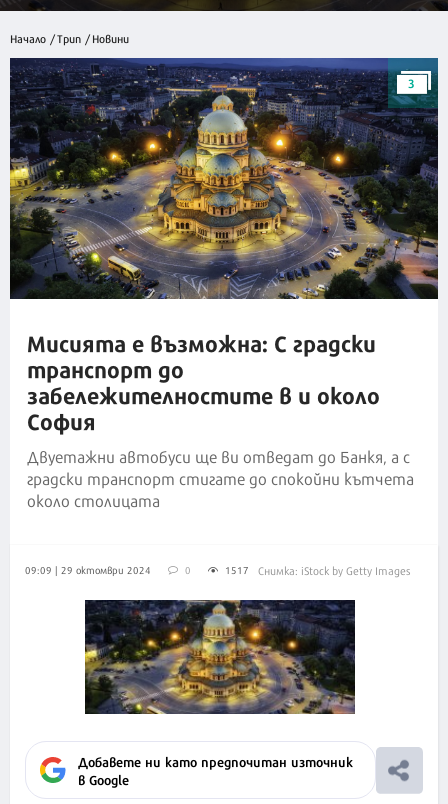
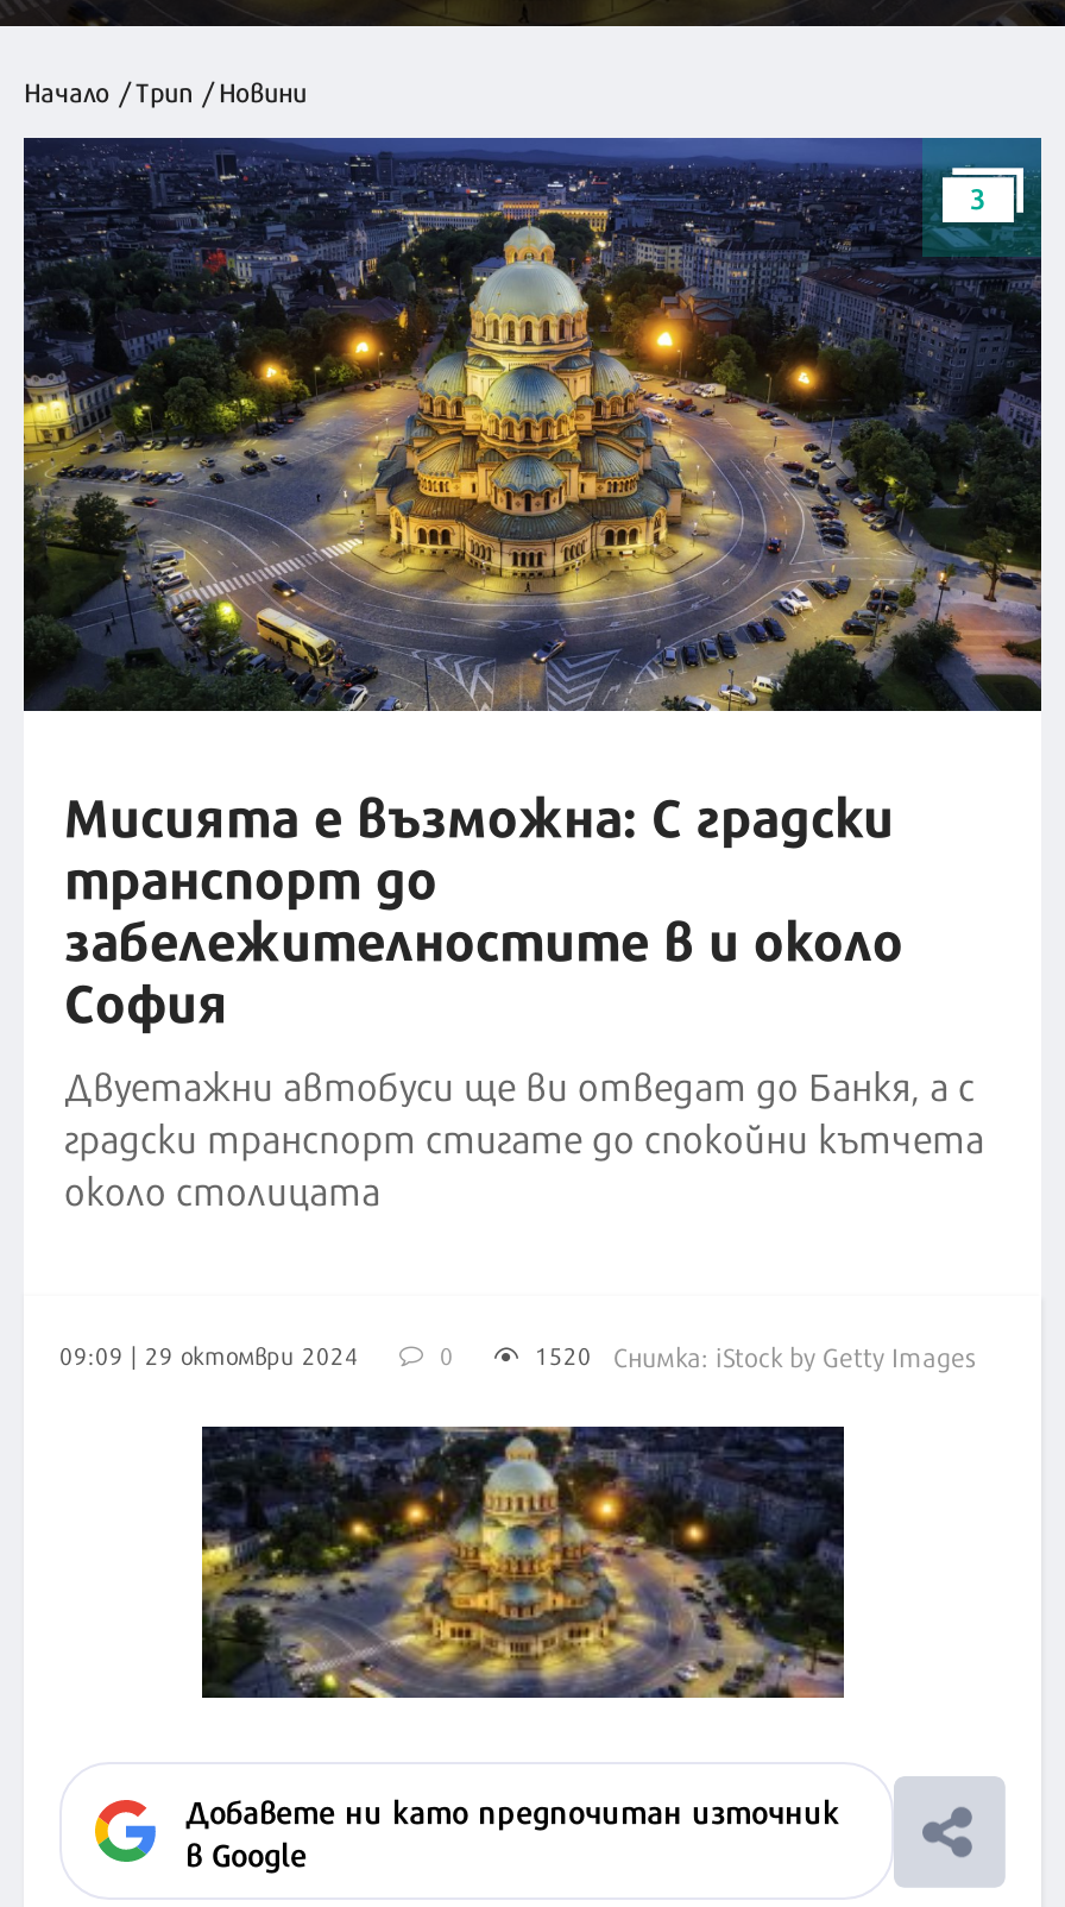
[225,562,410,578] 1517 Снимка: iStock by Getty Images -> [535,1337,975,1375] 1520 Снимка: iStock by Getty Images

